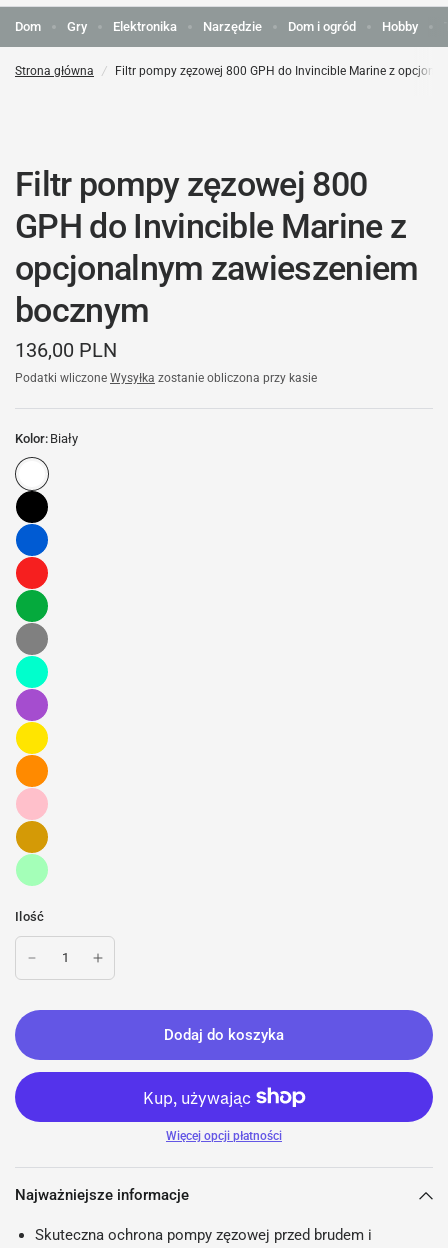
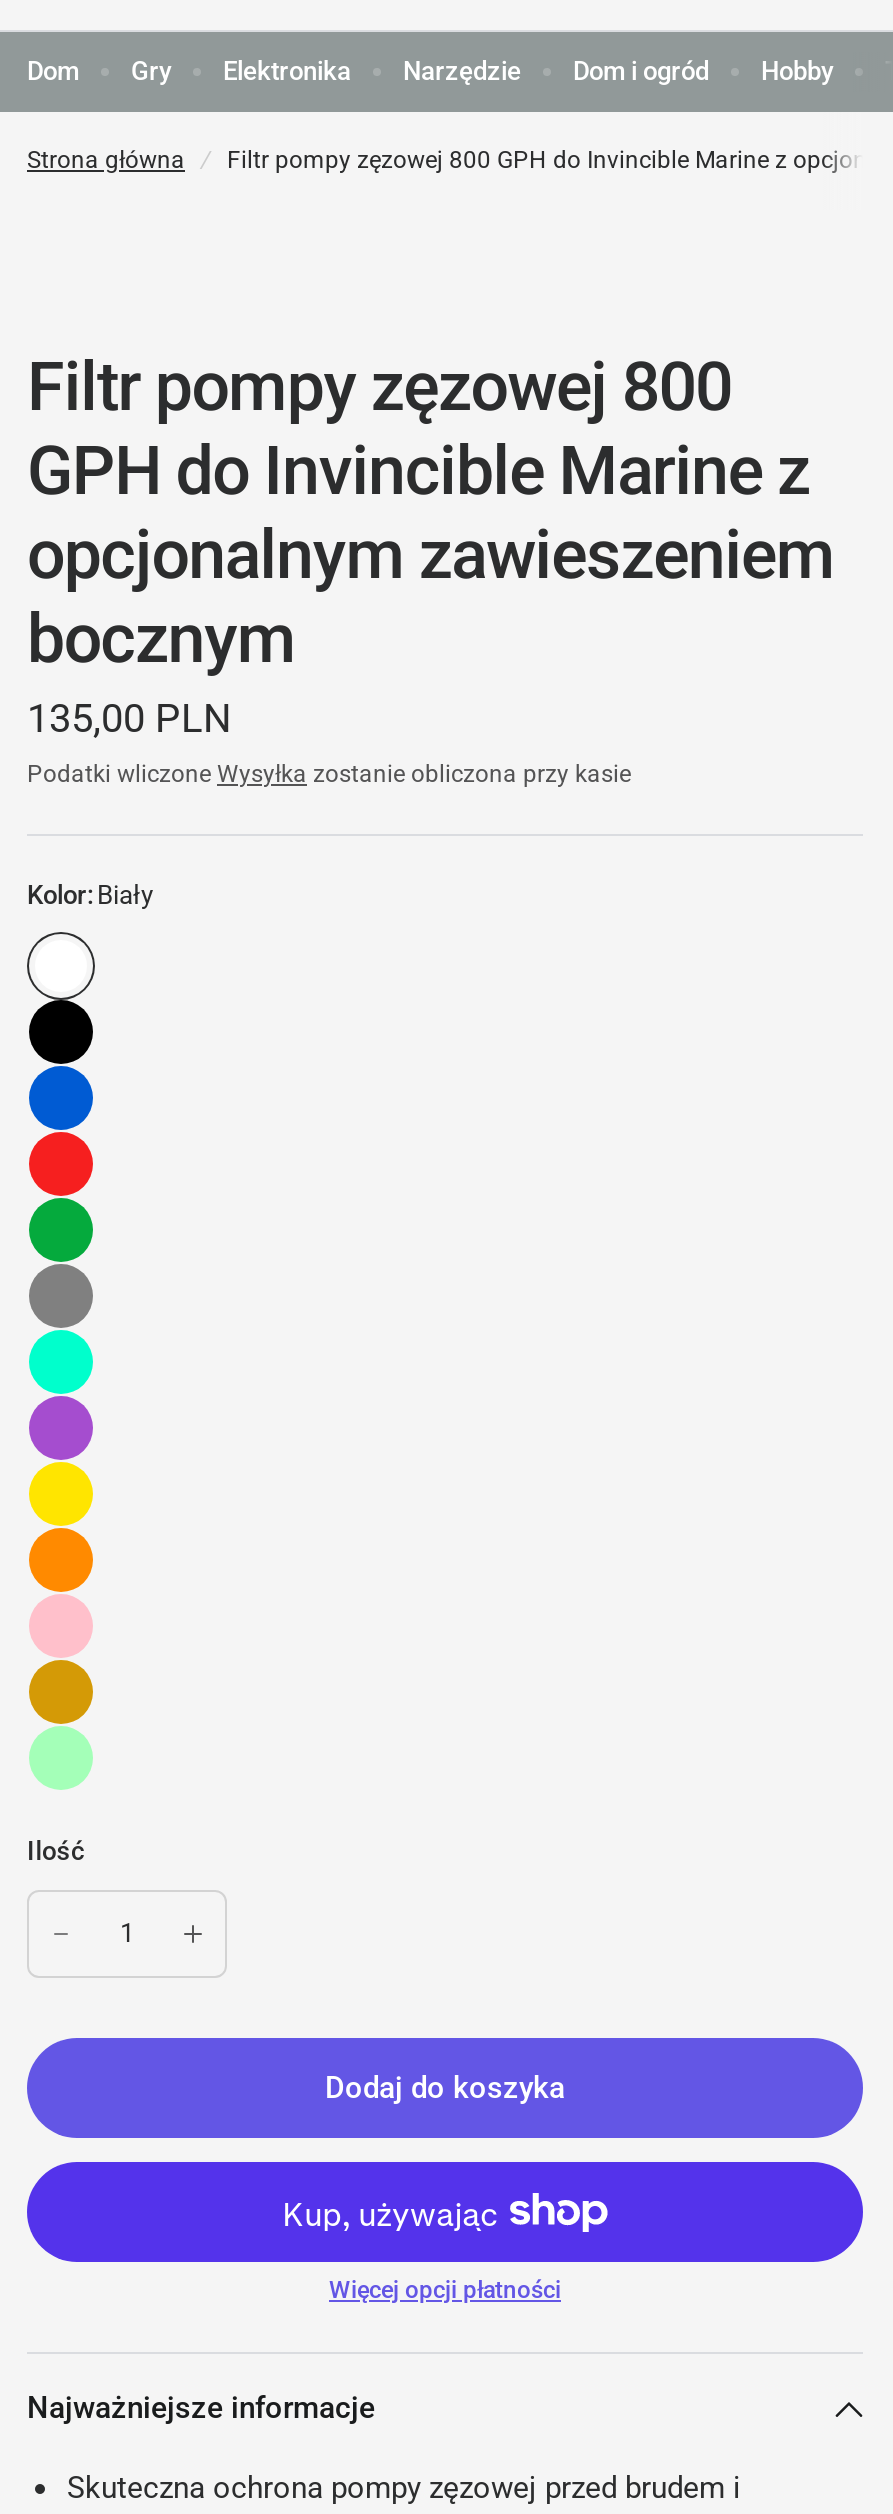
[15,338,117,362] 136,00 PLN -> [27,694,231,742] 135,00 PLN

